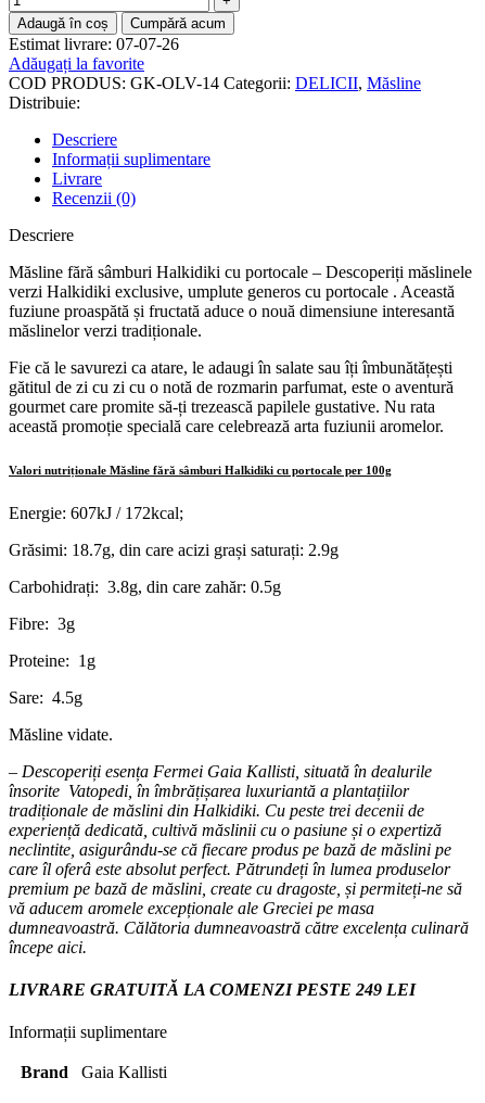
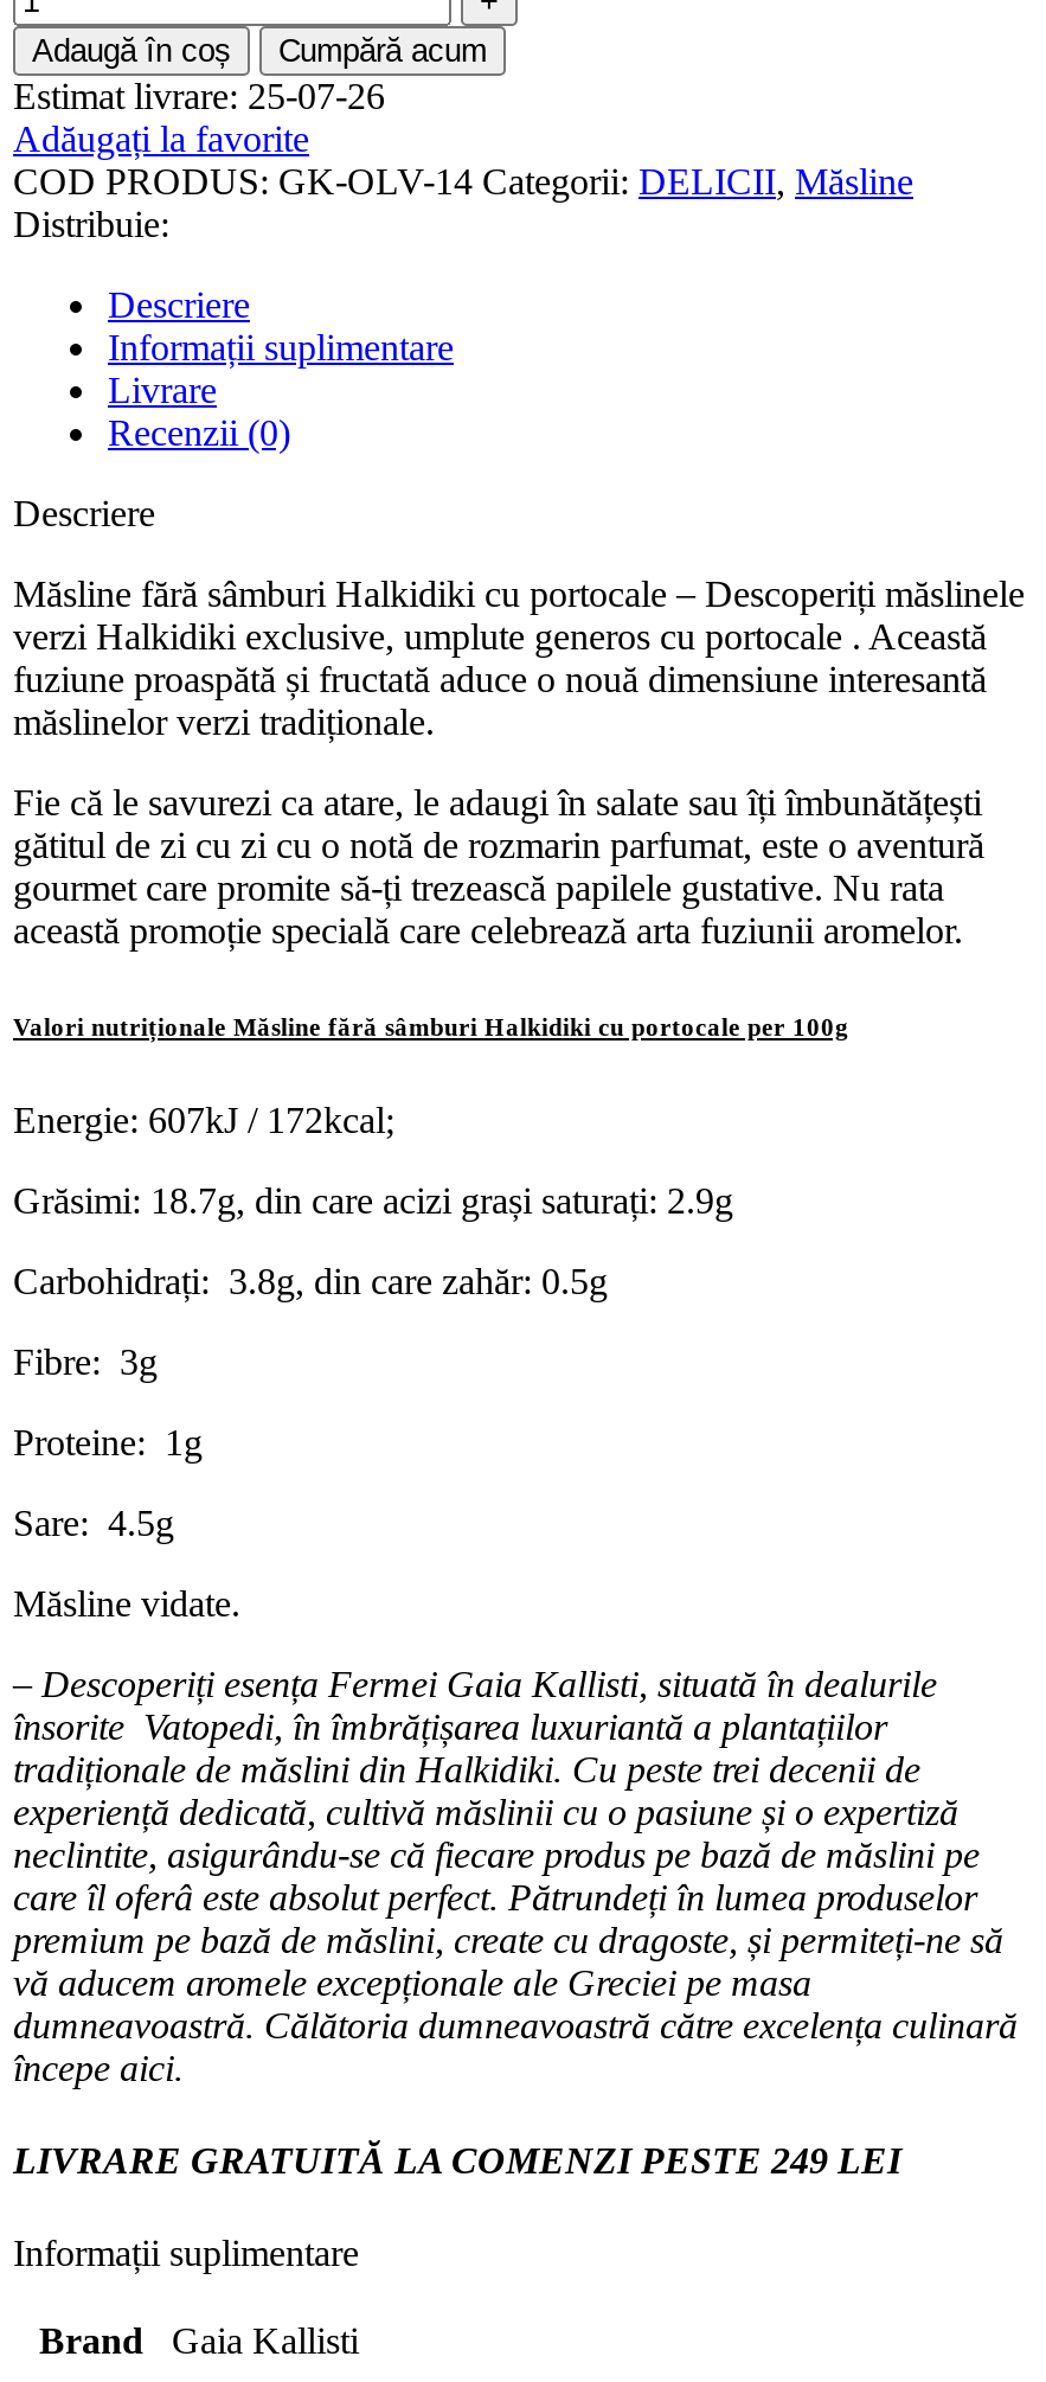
[9,35,179,53] Estimat livrare: 07-07-26 -> [13,76,385,116] Estimat livrare: 25-07-26

